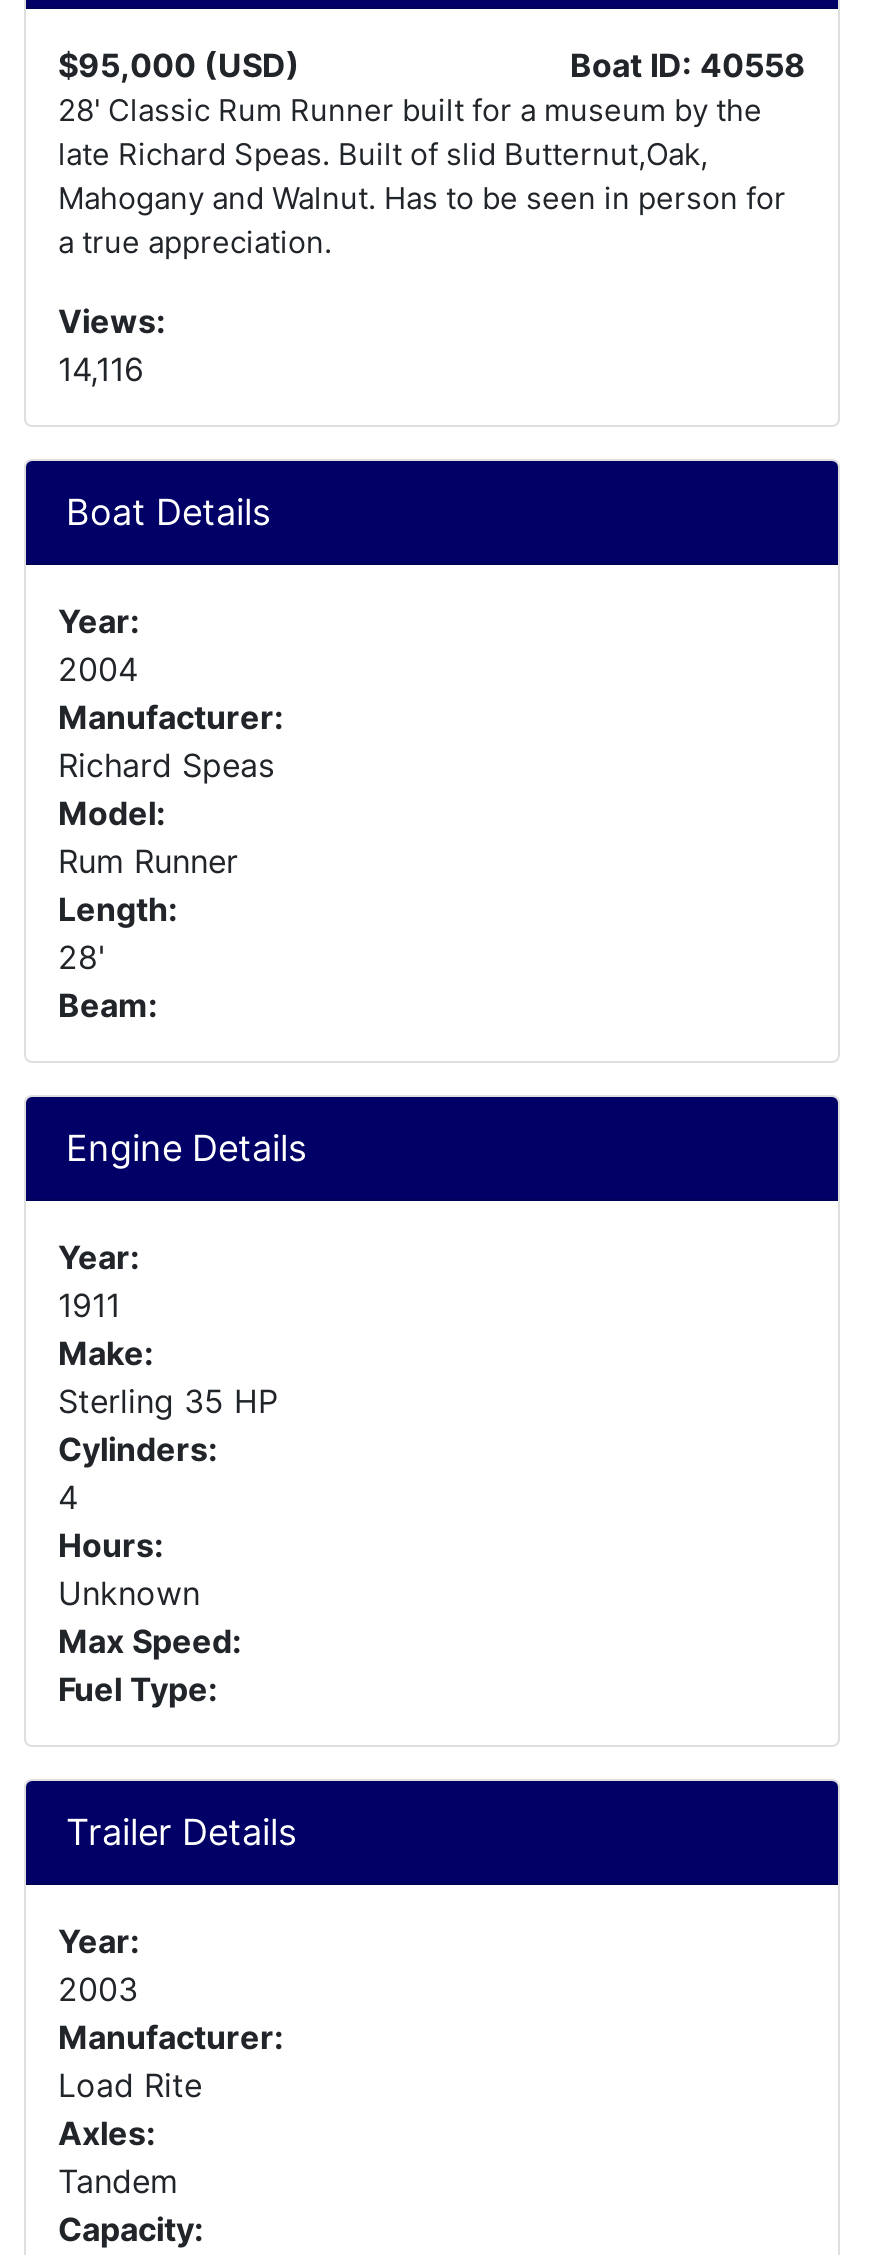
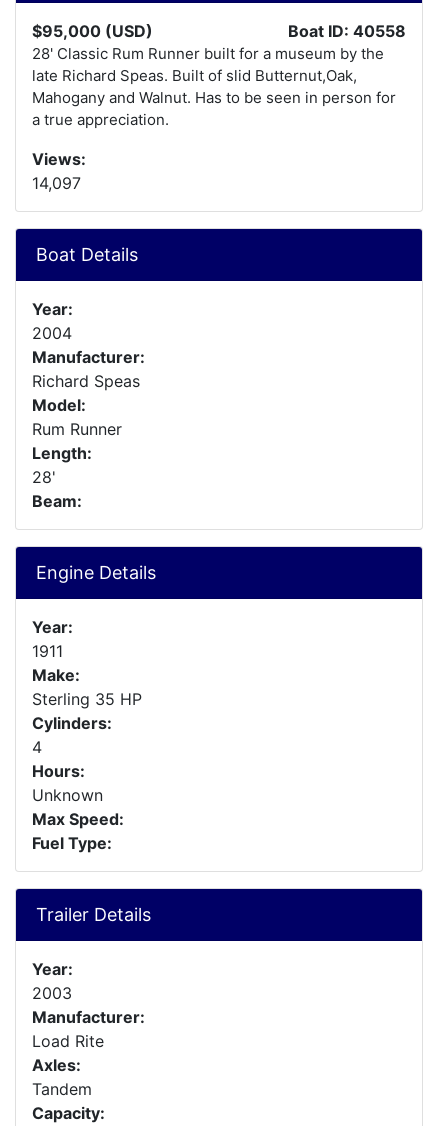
[58,349,144,389] 14,116 -> [32,173,81,193] 14,097

